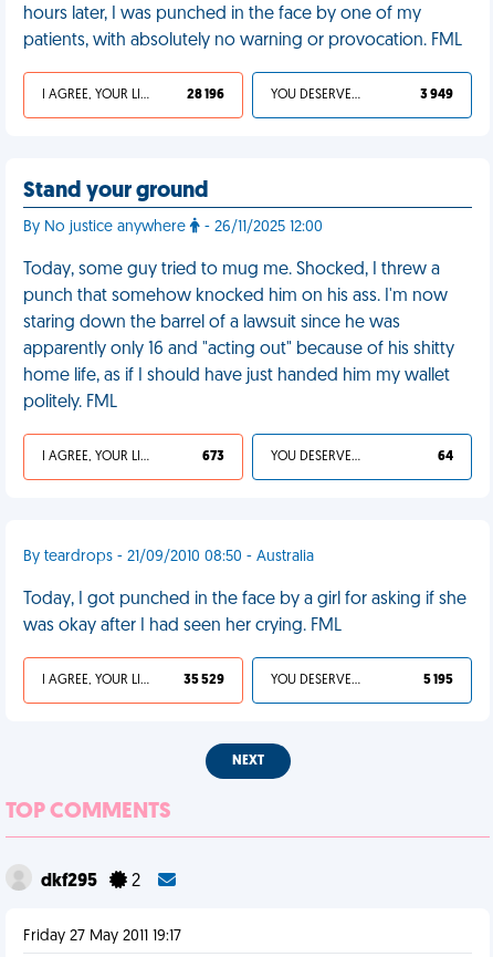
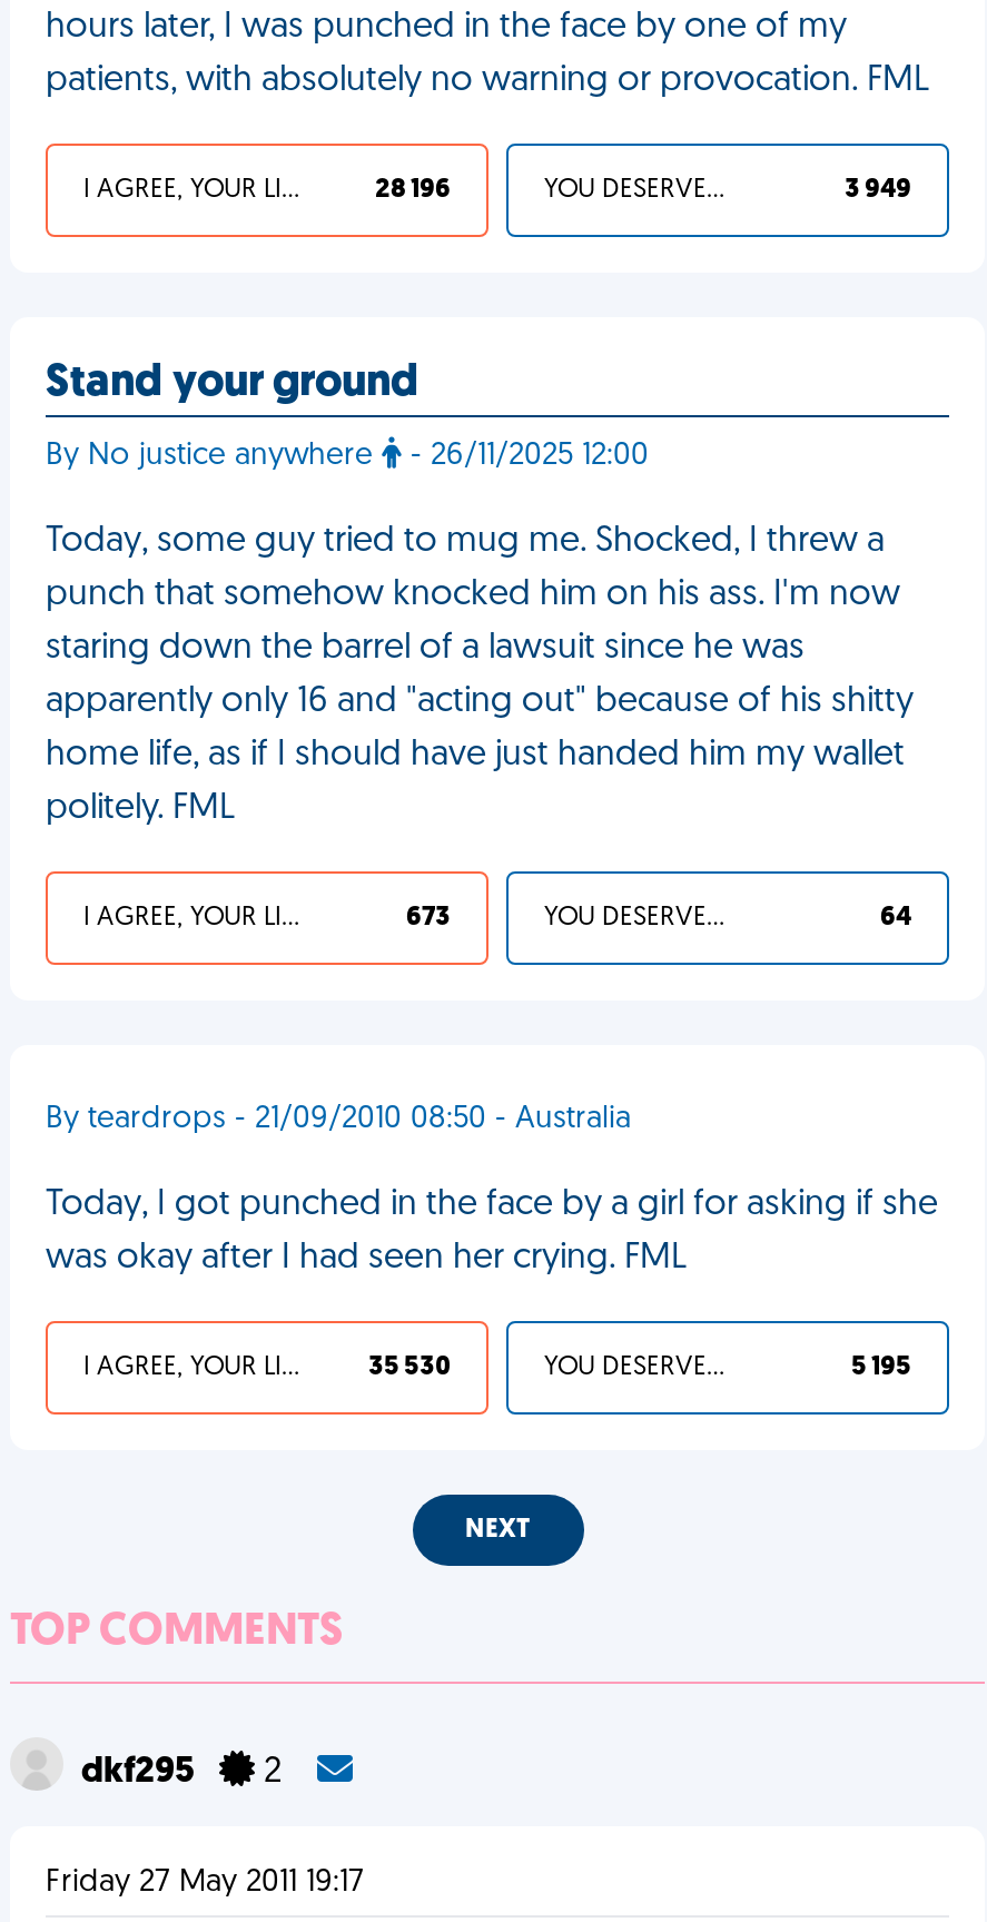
[183,674,224,687] 35 529 -> [368,1354,451,1381] 35 530

